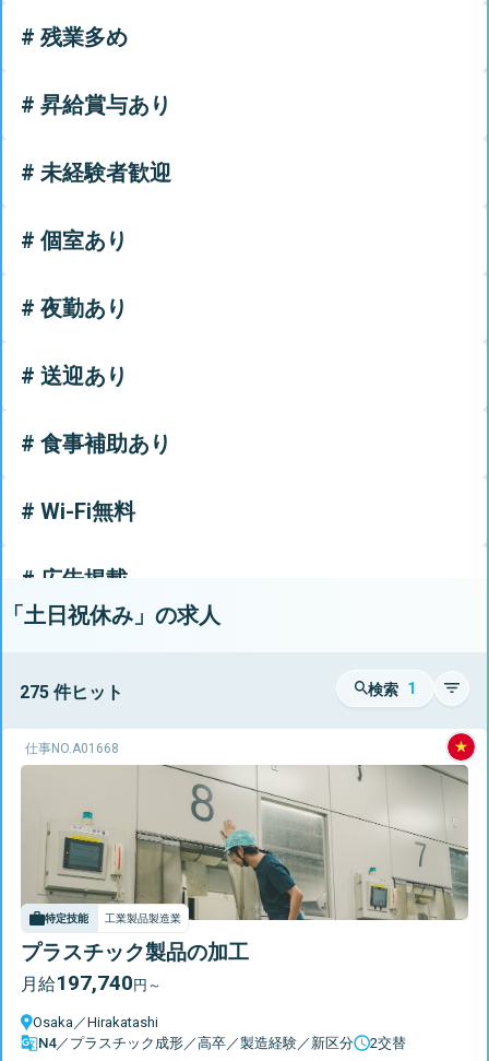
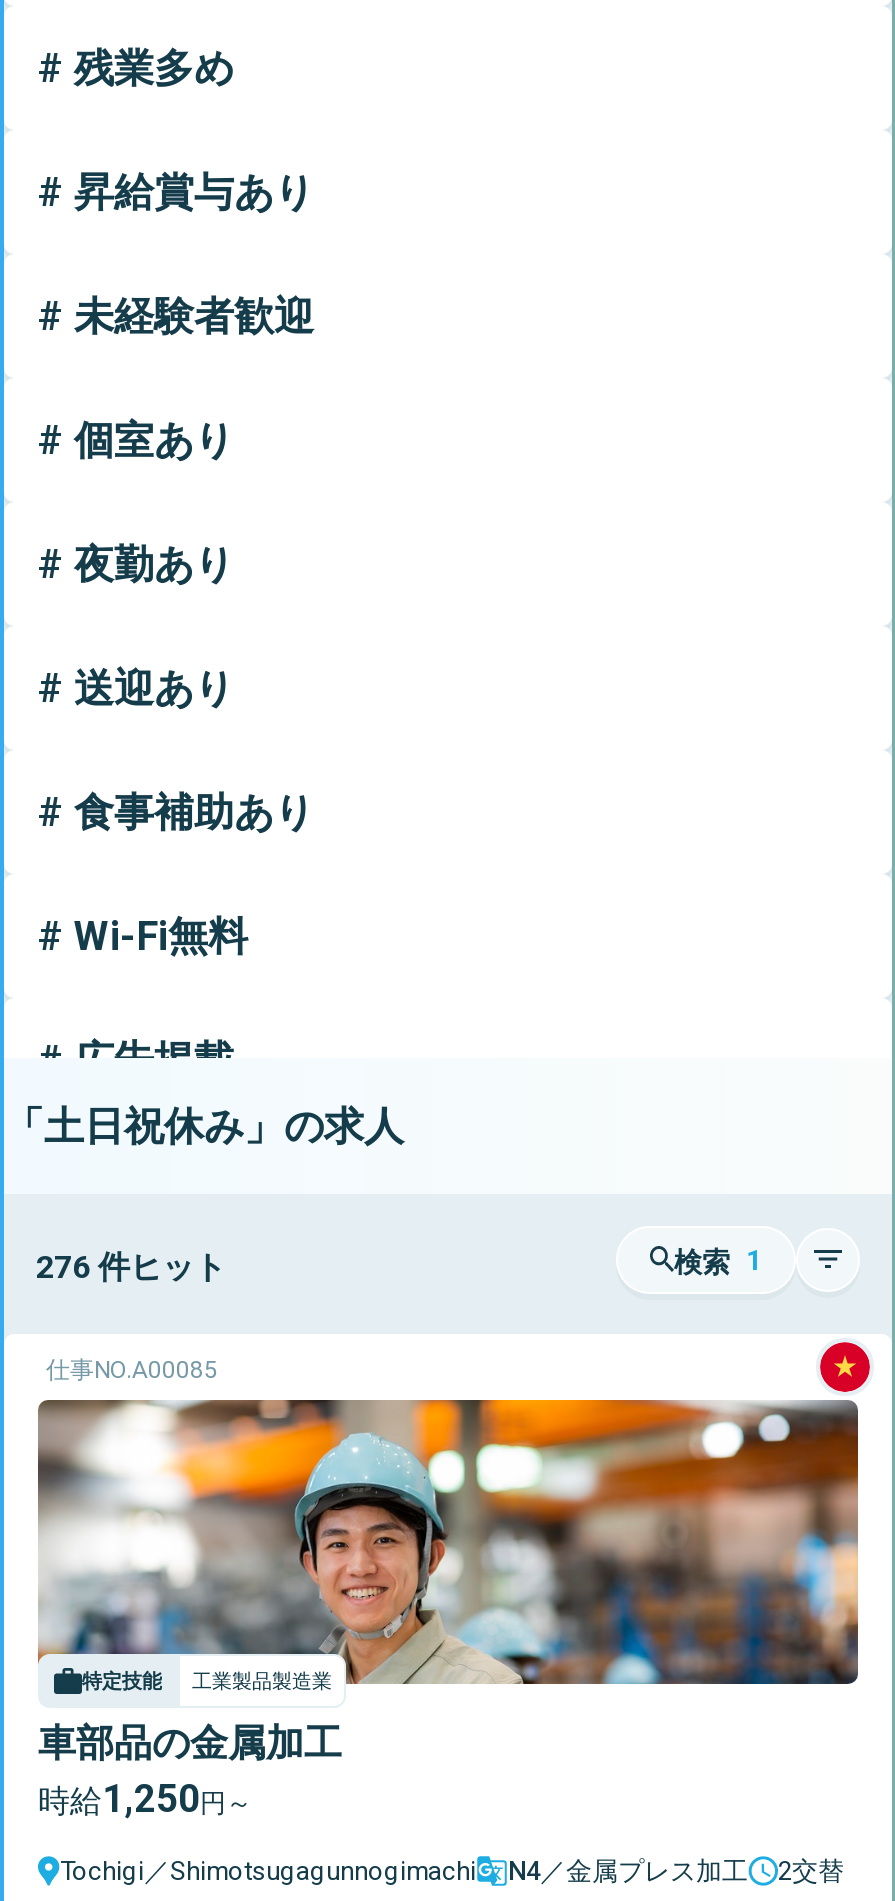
[20,682,123,702] 275 件ヒット -> [36,1248,226,1286] 276 件ヒット
[25,740,119,756] 仕事NO.A01668 -> [46,1355,218,1383] 仕事NO.A00085
[21,764,469,995] [image] | プラスチック製品の加工 | 月給197,740円～ -> [38,1398,860,1822] [image] | 車部品の金属加工 | 時給1,250円～
[33,1014,354,1051] Osaka／Hirakatashi | N4／プラスチック成形／高卒／製造経験／新区分 -> [60,1856,748,1886] Tochigi／Shimotsugagunnogimachi | N4／金属プレス加工

